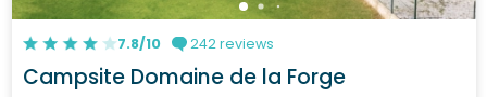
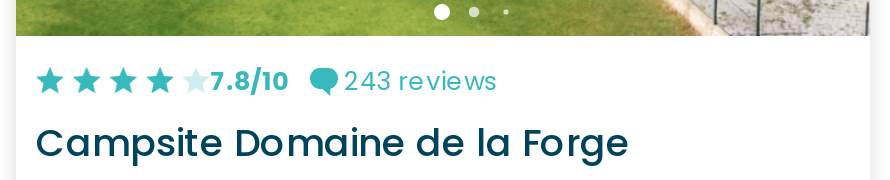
[118,34,274,52] 7.8/10 242 reviews -> [210,63,498,97] 7.8/10 243 reviews

